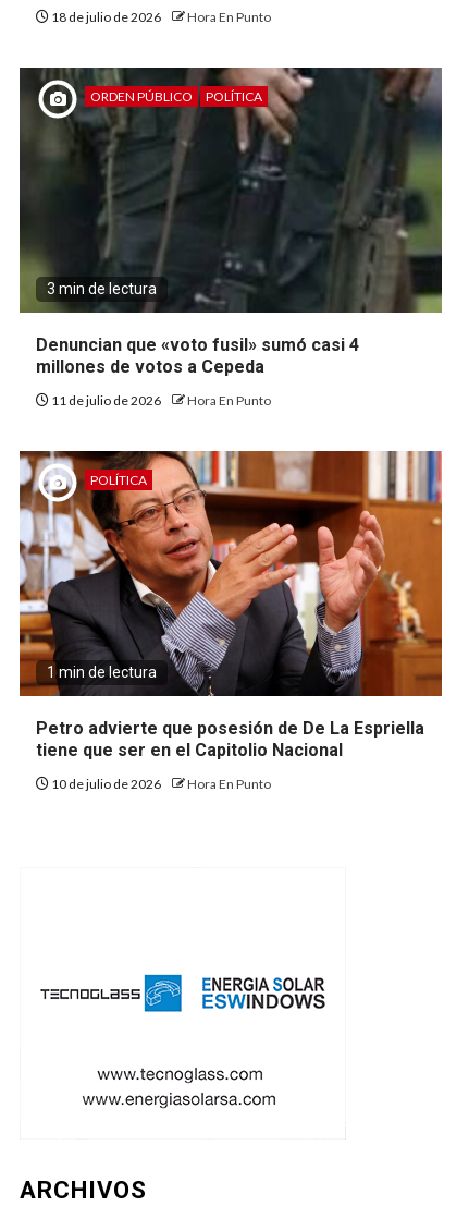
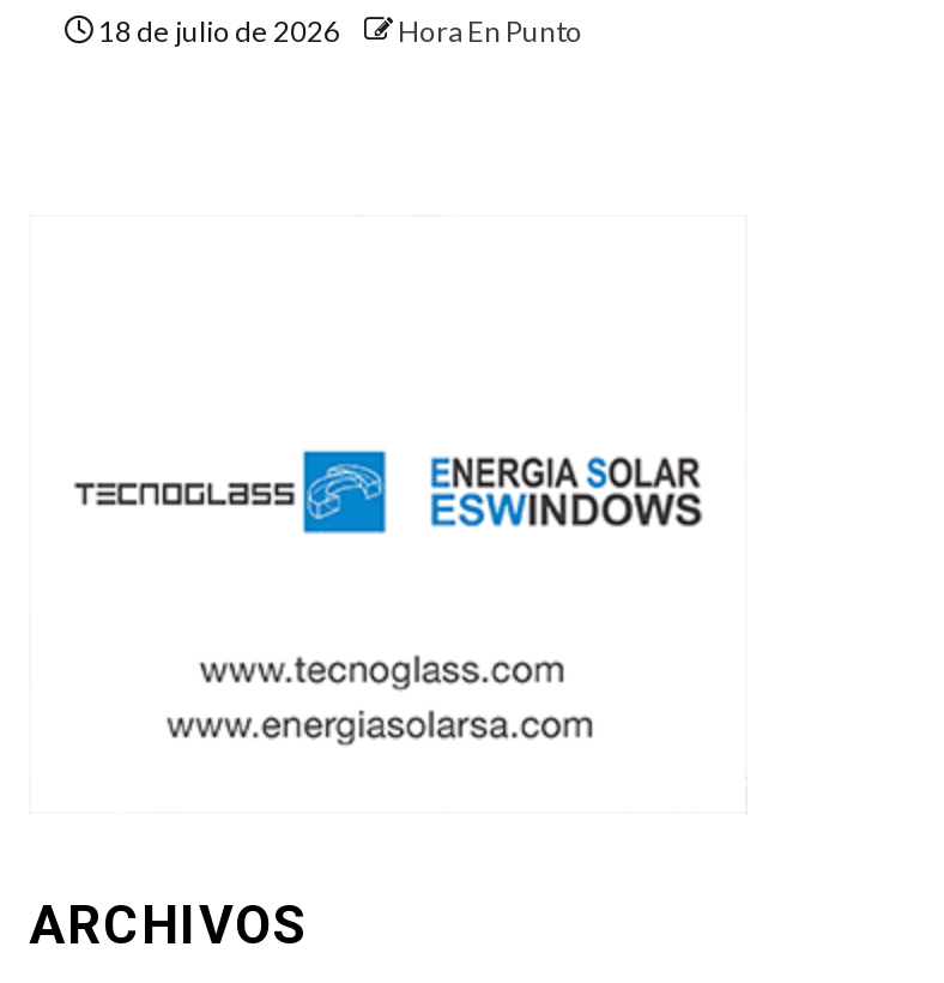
[18,66,443,314] [image] | ORDEN PÚBLICO | POLÍTICA -> none
[36,281,359,409] 3 min de lectura | Denuncian que «voto fusil» sumó casi 4 | millones de votos a Cepeda | 11 de julio de 2026 | Hora En Punto -> none
[18,450,443,697] [image] | POLÍTICA -> none
[36,664,424,793] 1 min de lectura | Petro advierte que posesión de De La Espriella | tiene que ser en el Capitolio Nacional | 10 de julio de 2026 | Hora En Punto -> none

